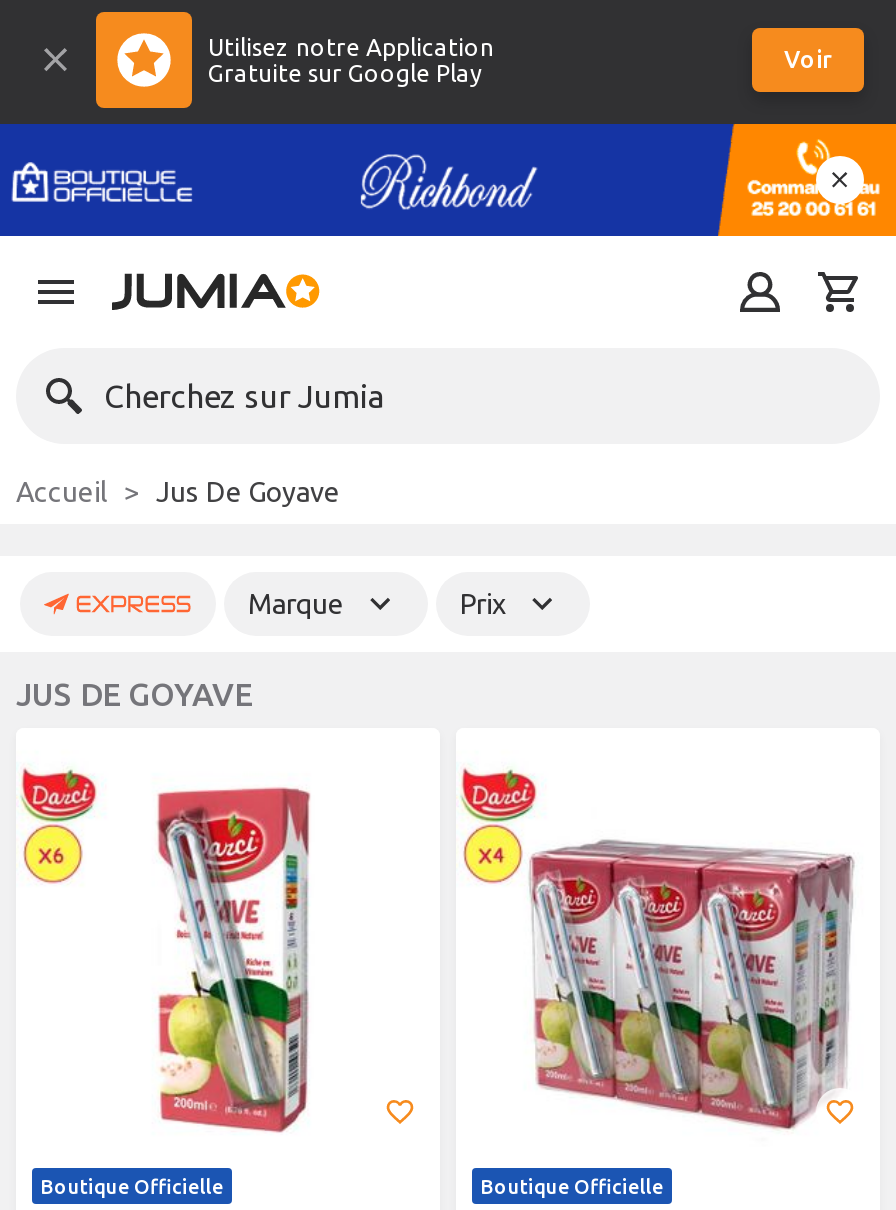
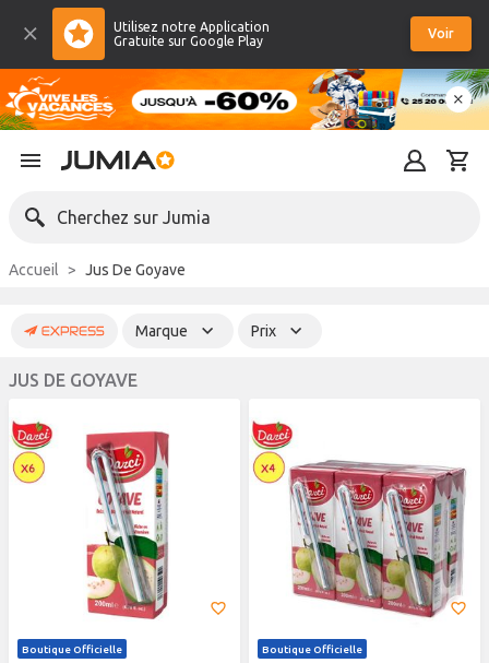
[6,122,890,238] [image] -> [3,68,486,131] [image]

